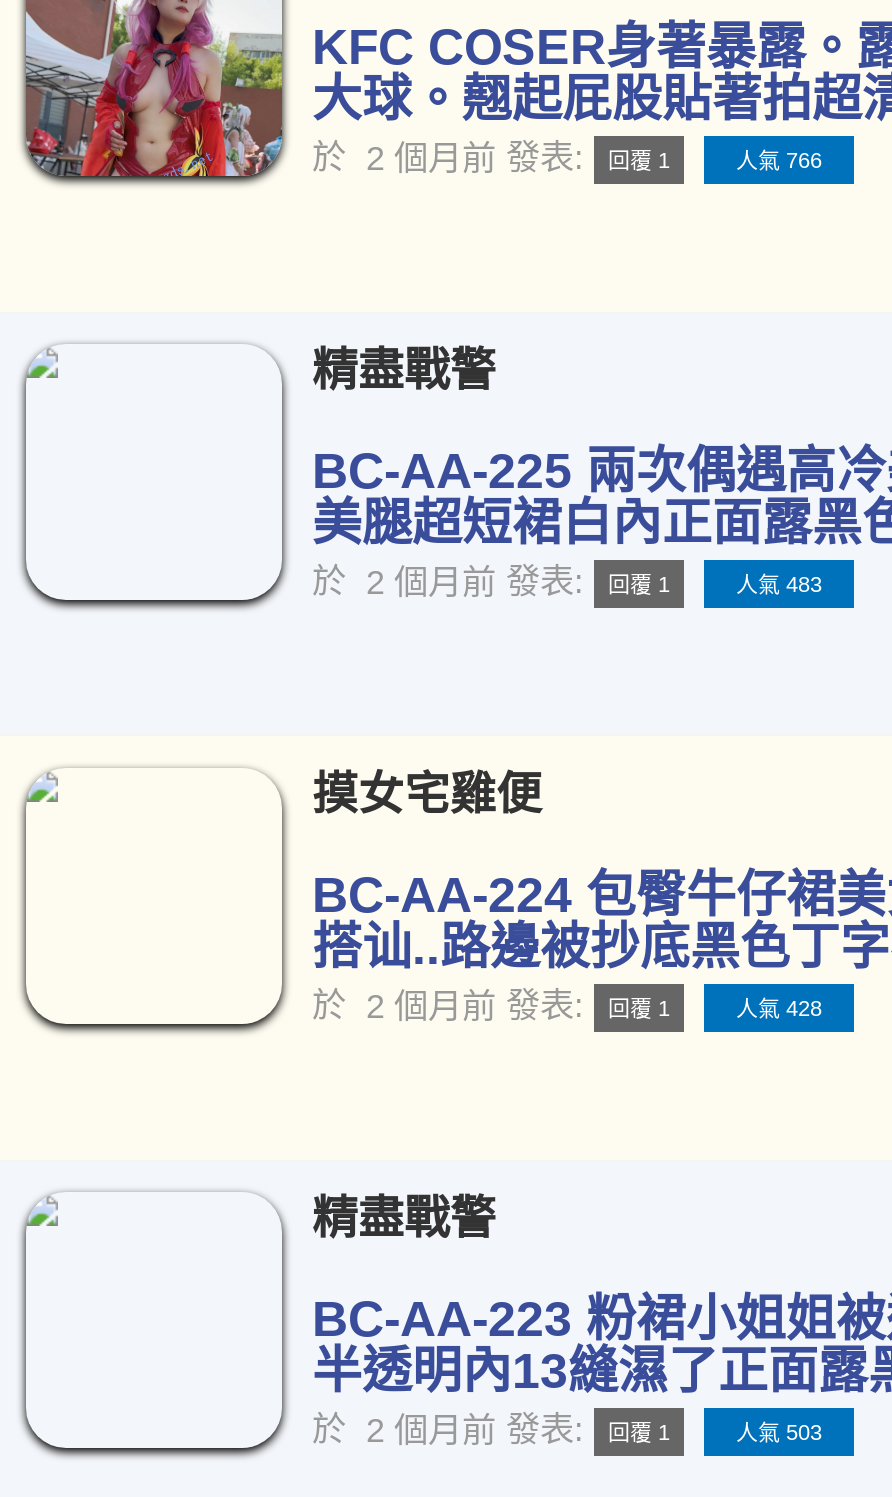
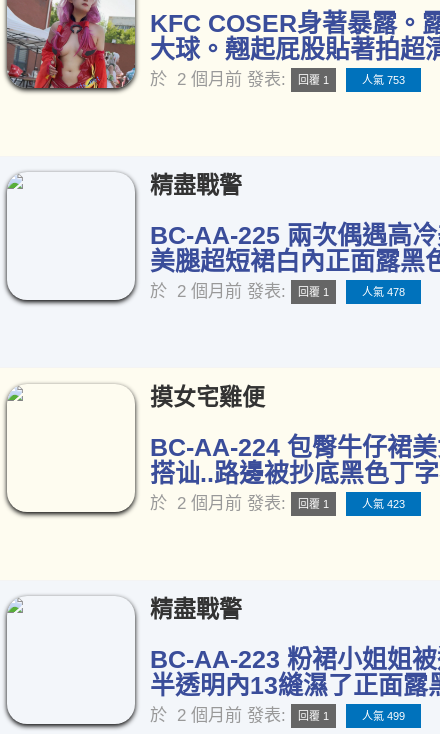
[736,148,822,172] 人氣 766 -> [362,74,405,86] 人氣 753
[736,572,822,596] 人氣 483 -> [362,286,405,298] 人氣 478
[736,996,822,1020] 人氣 428 -> [362,498,405,510] 人氣 423
[736,1420,822,1444] 人氣 503 -> [362,710,405,722] 人氣 499

